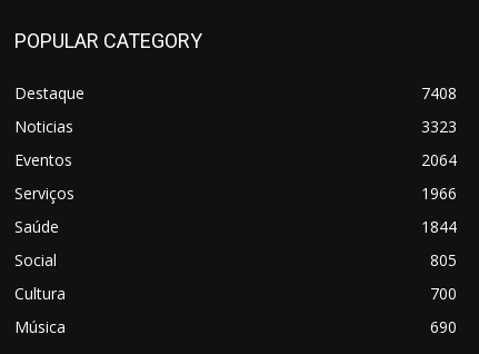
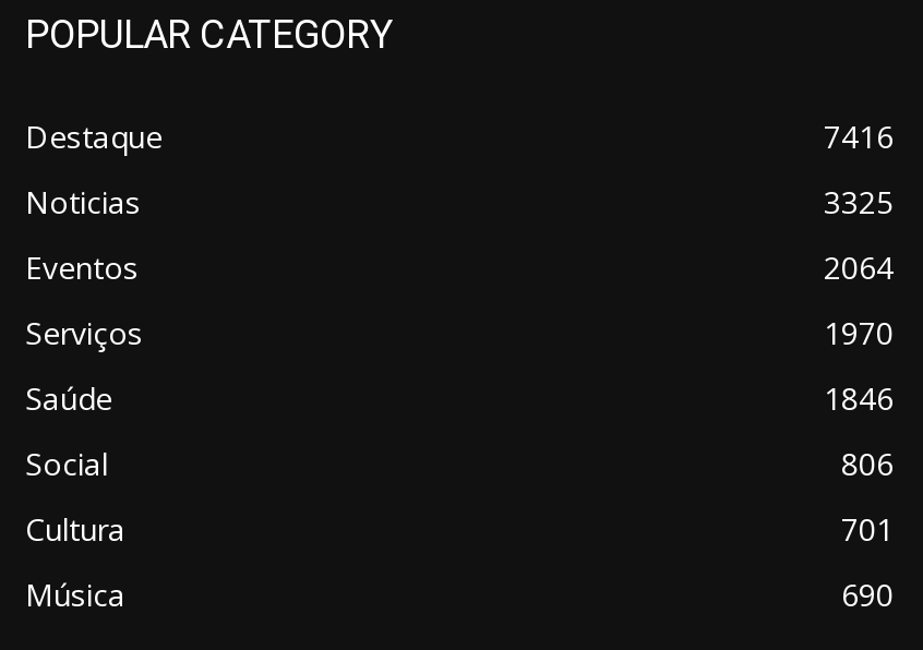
[421,82,457,103] 7408 -> [824,115,894,156] 7416
[421,115,457,137] 3323 -> [824,180,894,222] 3325
[421,182,457,203] 1966 -> [824,311,894,353] 1970
[421,216,457,237] 1844 -> [824,377,894,418] 1846
[430,249,457,270] 805 -> [841,442,894,484] 806
[430,282,457,304] 700 -> [841,508,894,549] 701

